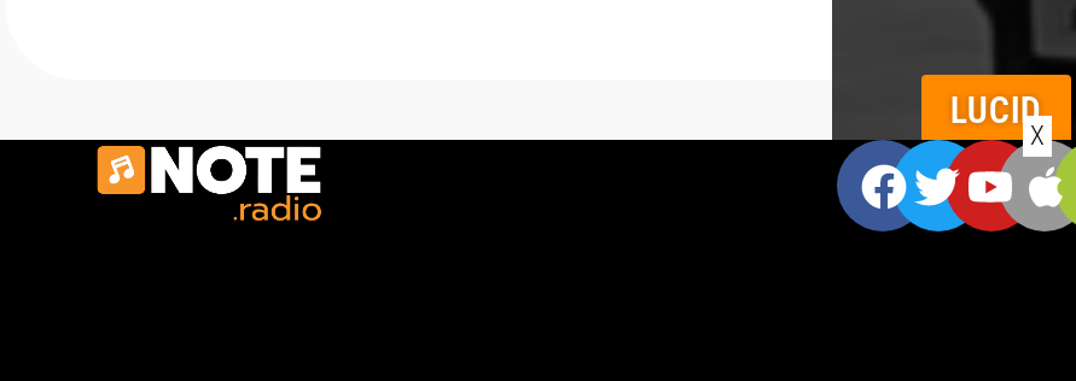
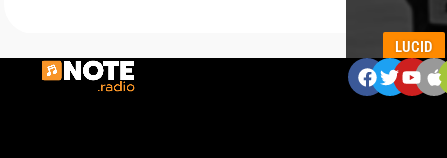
[1030,121,1045,153] X -> none

